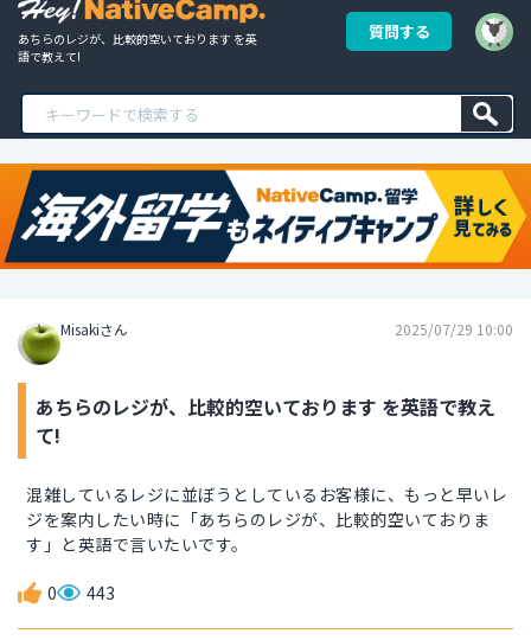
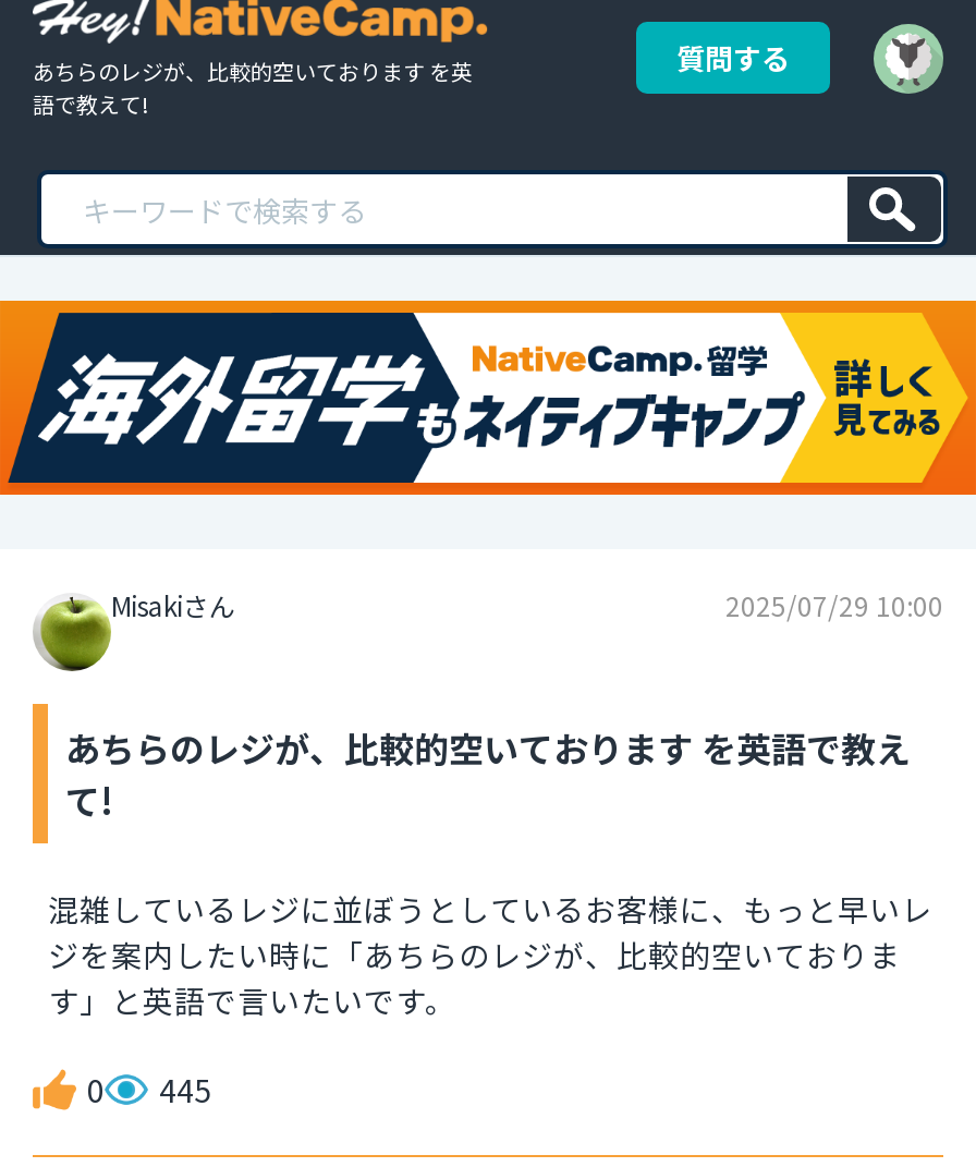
[47,581,115,605] 0 443 -> [87,1069,211,1113] 0 445

